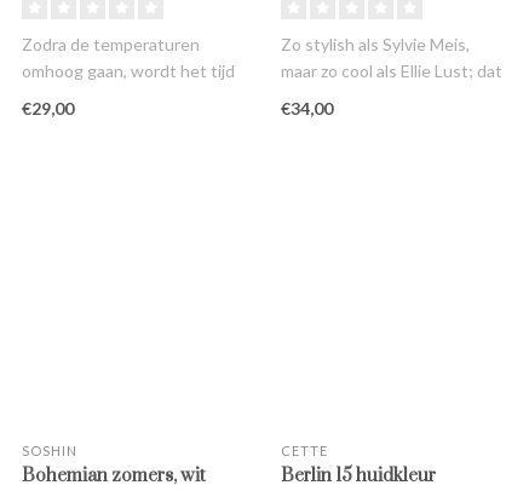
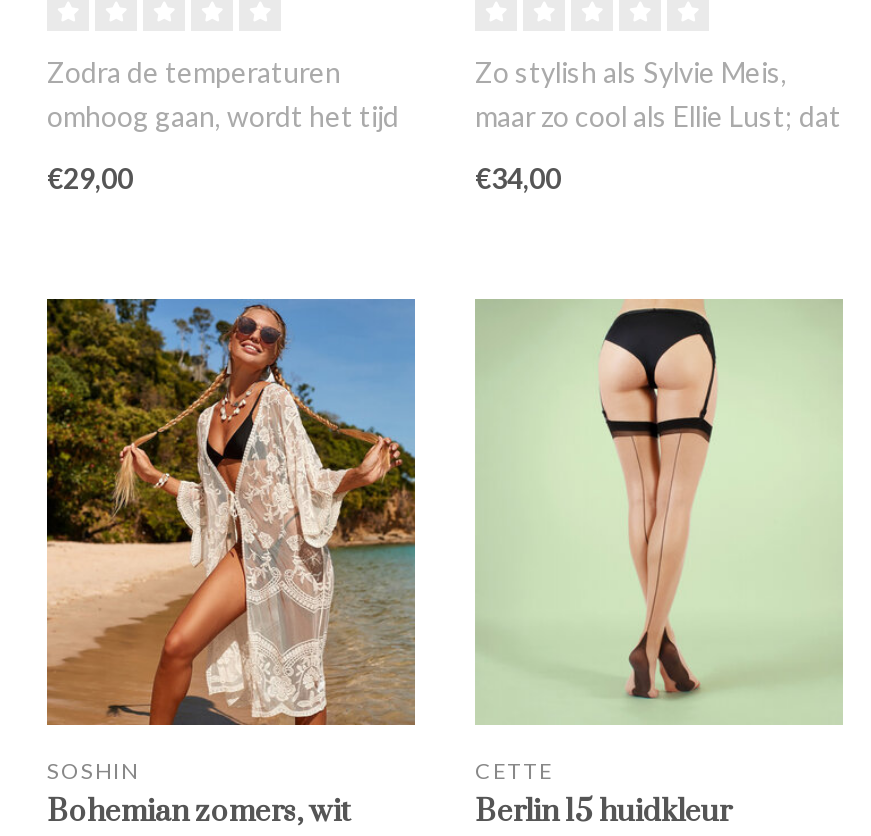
none -> [45,296,417,728] [image]
none -> [473,298,843,726] [image]

